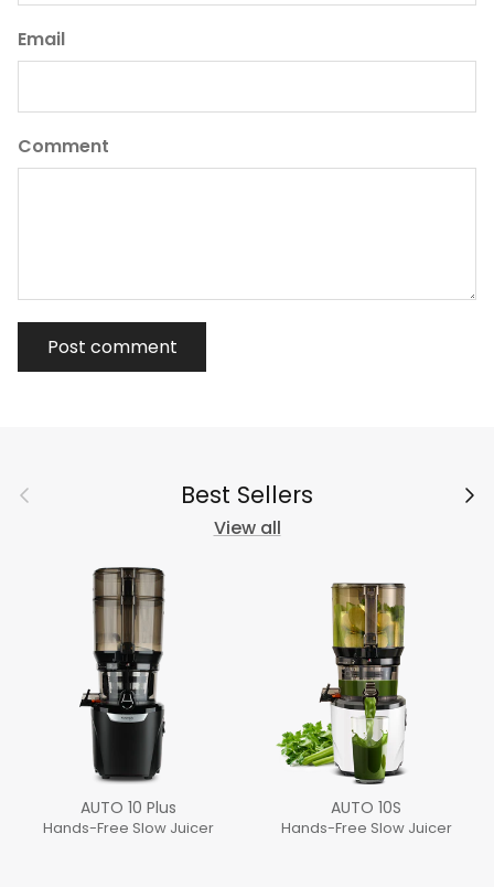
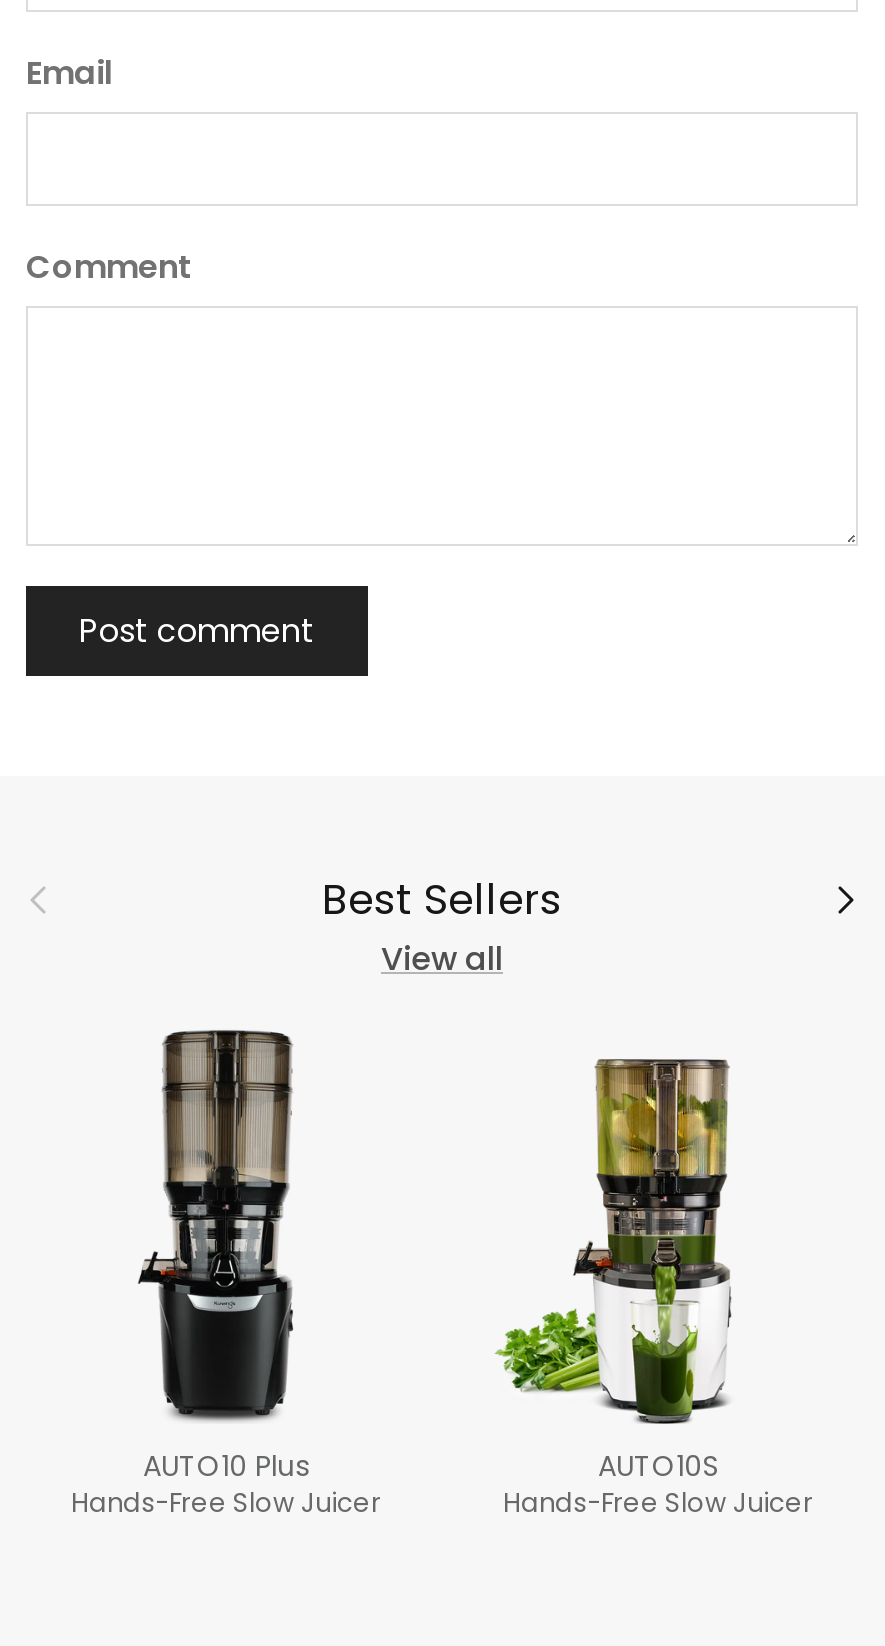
[80,797,176,819] AUTO 10 Plus -> [143,1447,309,1487] AUTO10 Plus
[331,797,401,819] AUTO 10S -> [598,1447,718,1487] AUTO10S

